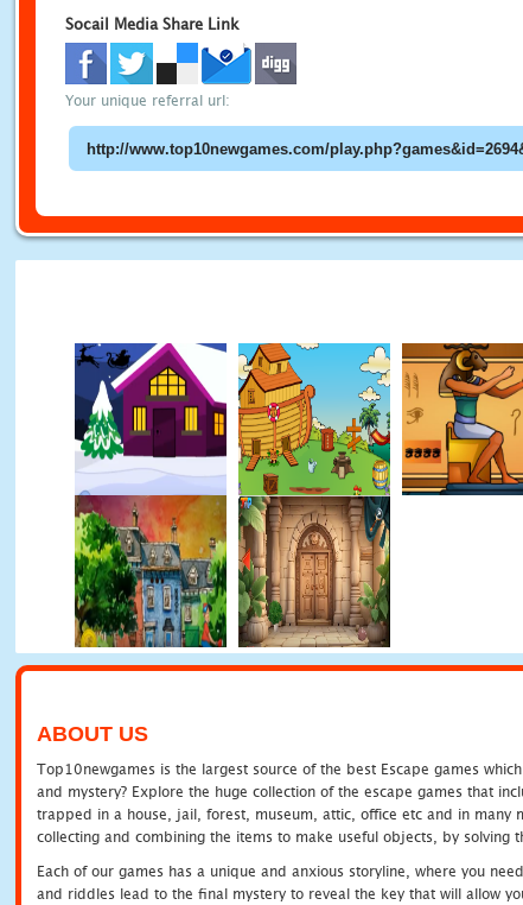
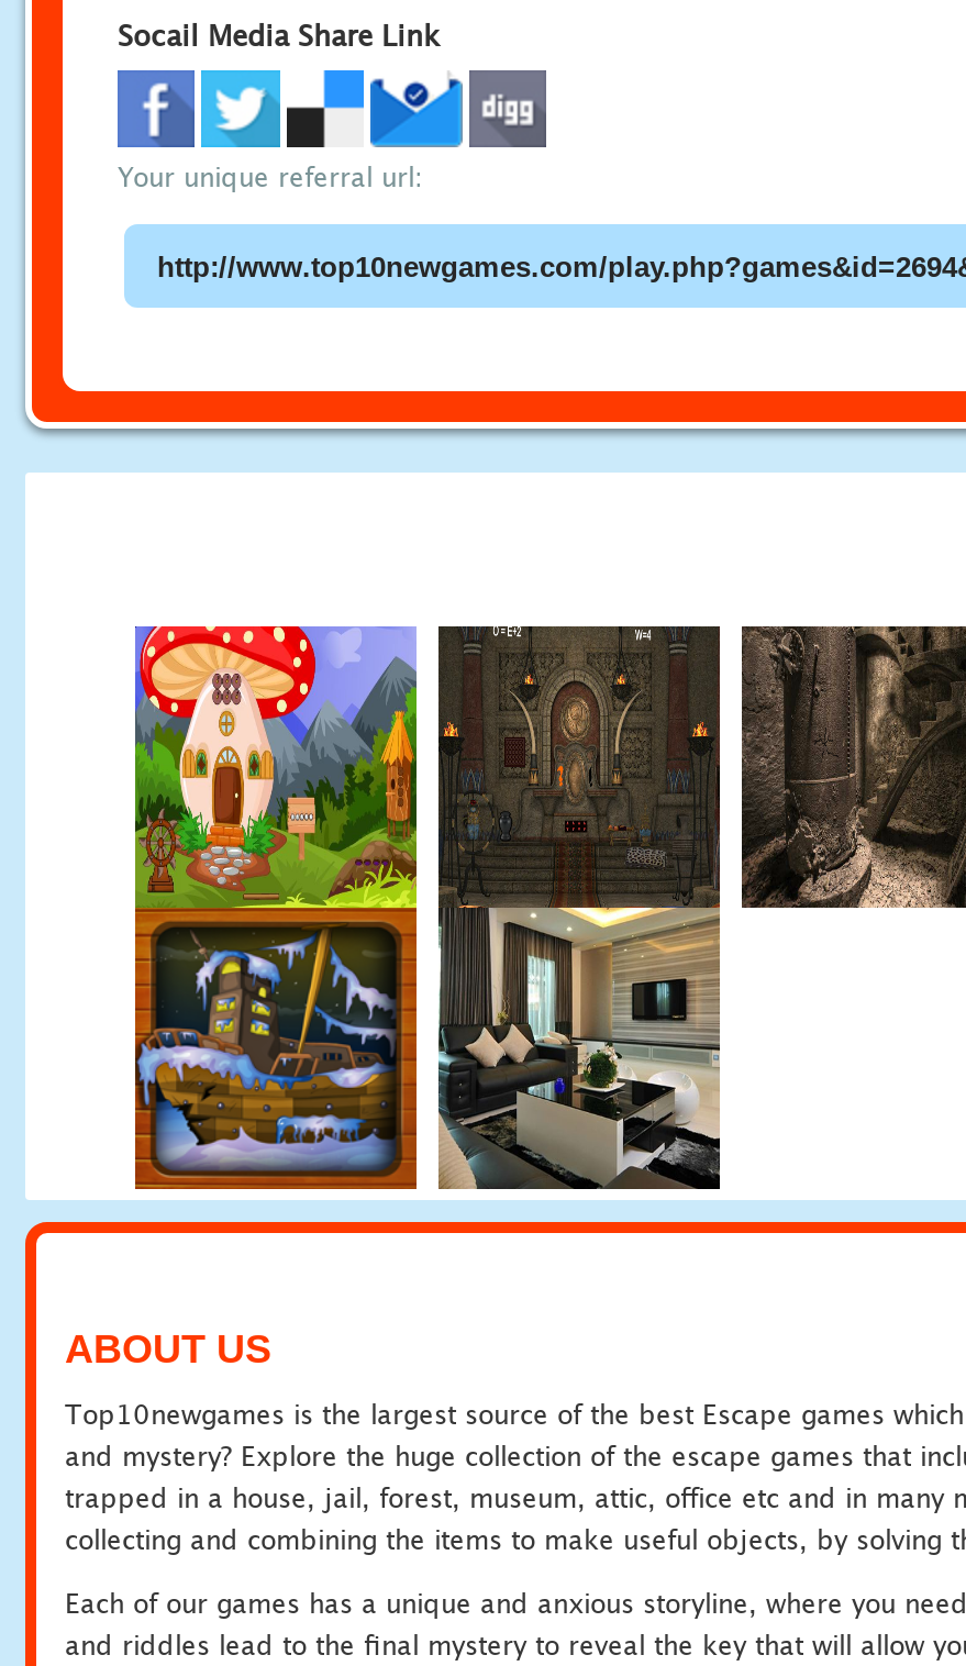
[74,342,228,648] [image] -> [133,624,419,1191] [image]
[237,342,391,648] [image] -> [436,624,722,1191] [image]
[401,342,519,496] [image] -> [740,624,959,910] [image]

